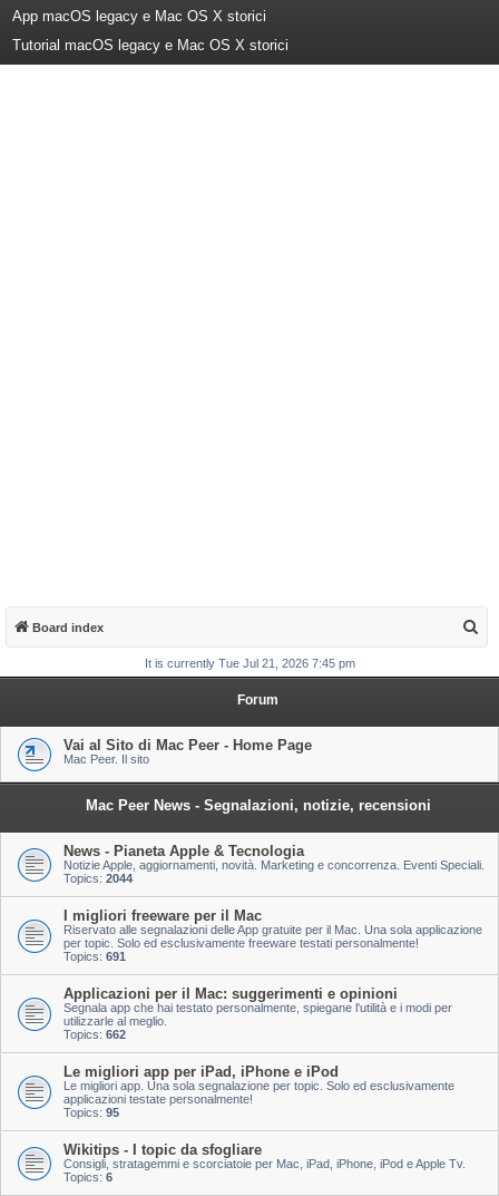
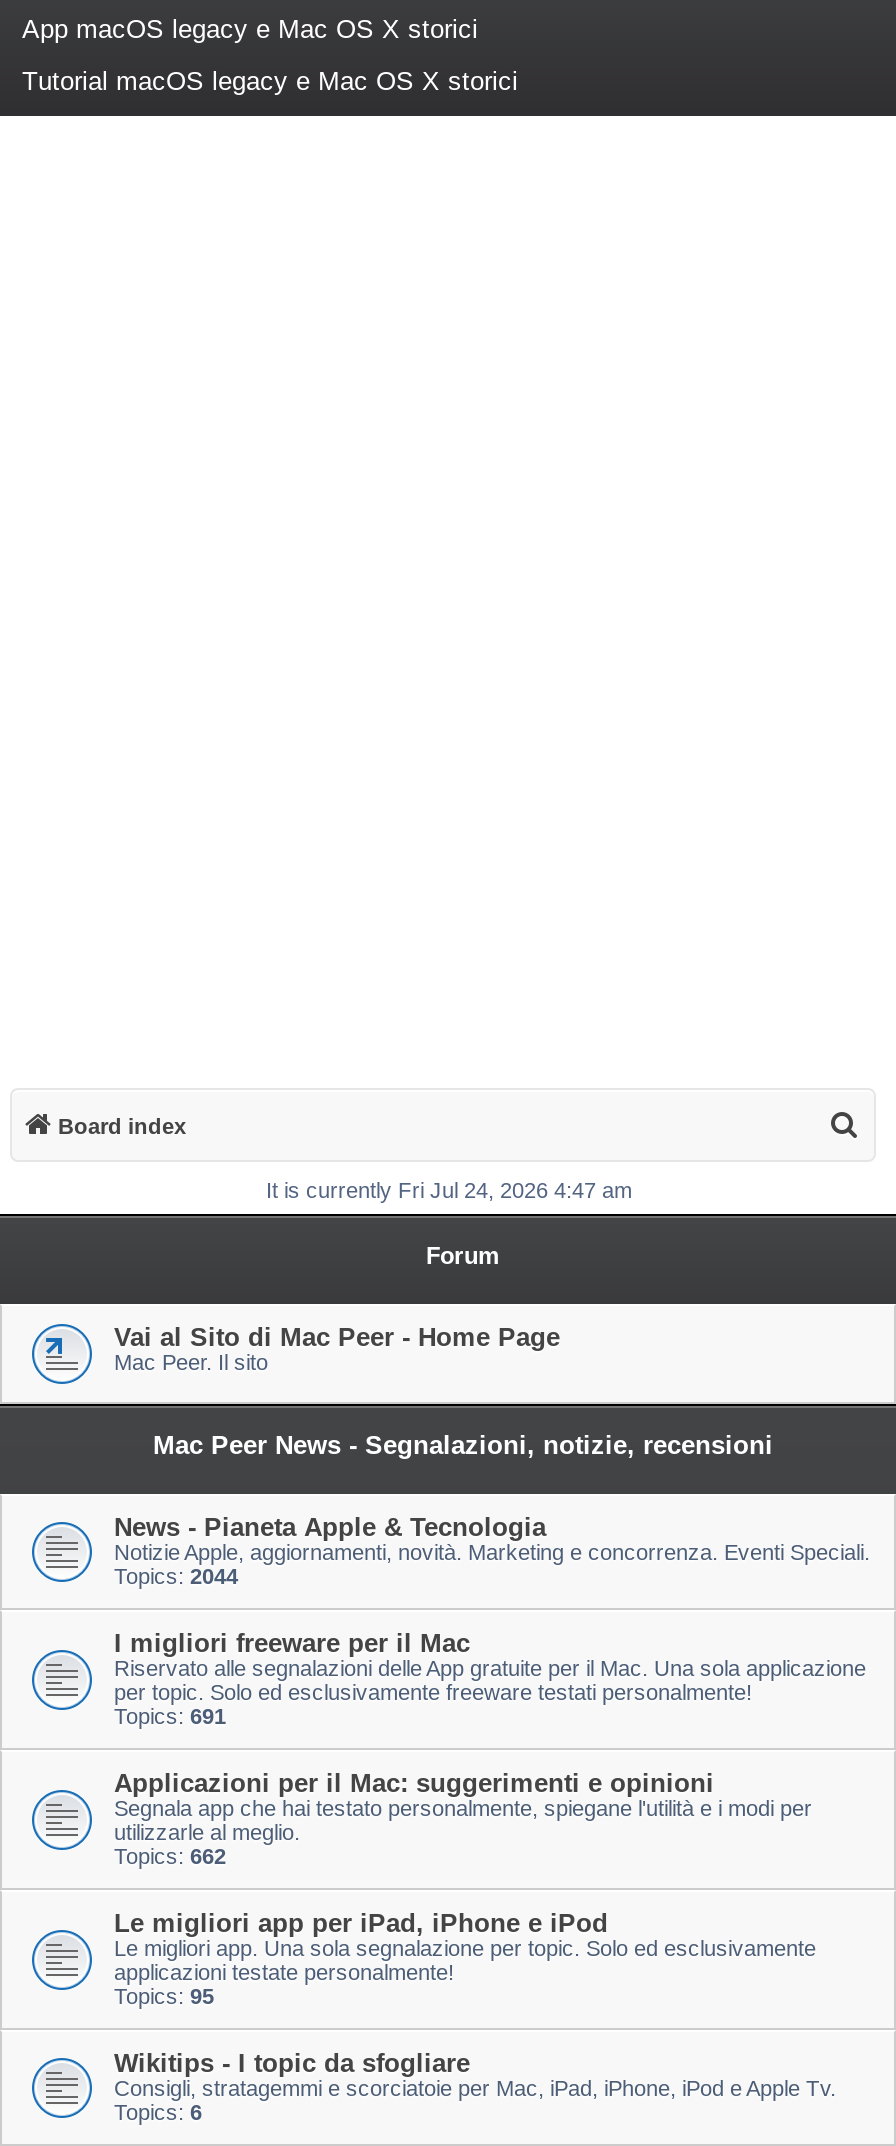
[145,657,355,670] It is currently Tue Jul 21, 2026 7:45 pm -> [266,1178,632,1202] It is currently Fri Jul 24, 2026 4:47 am

